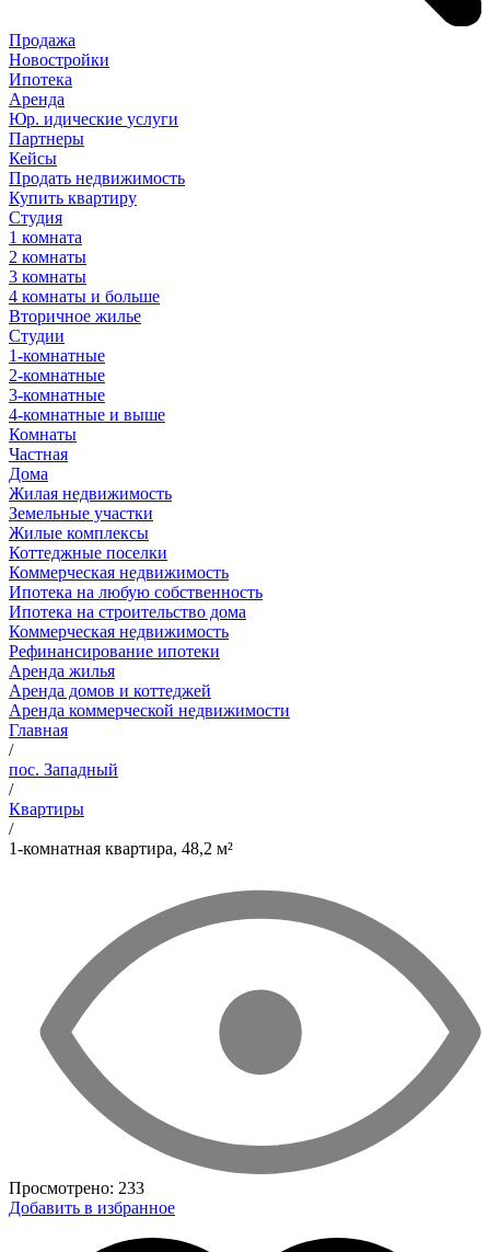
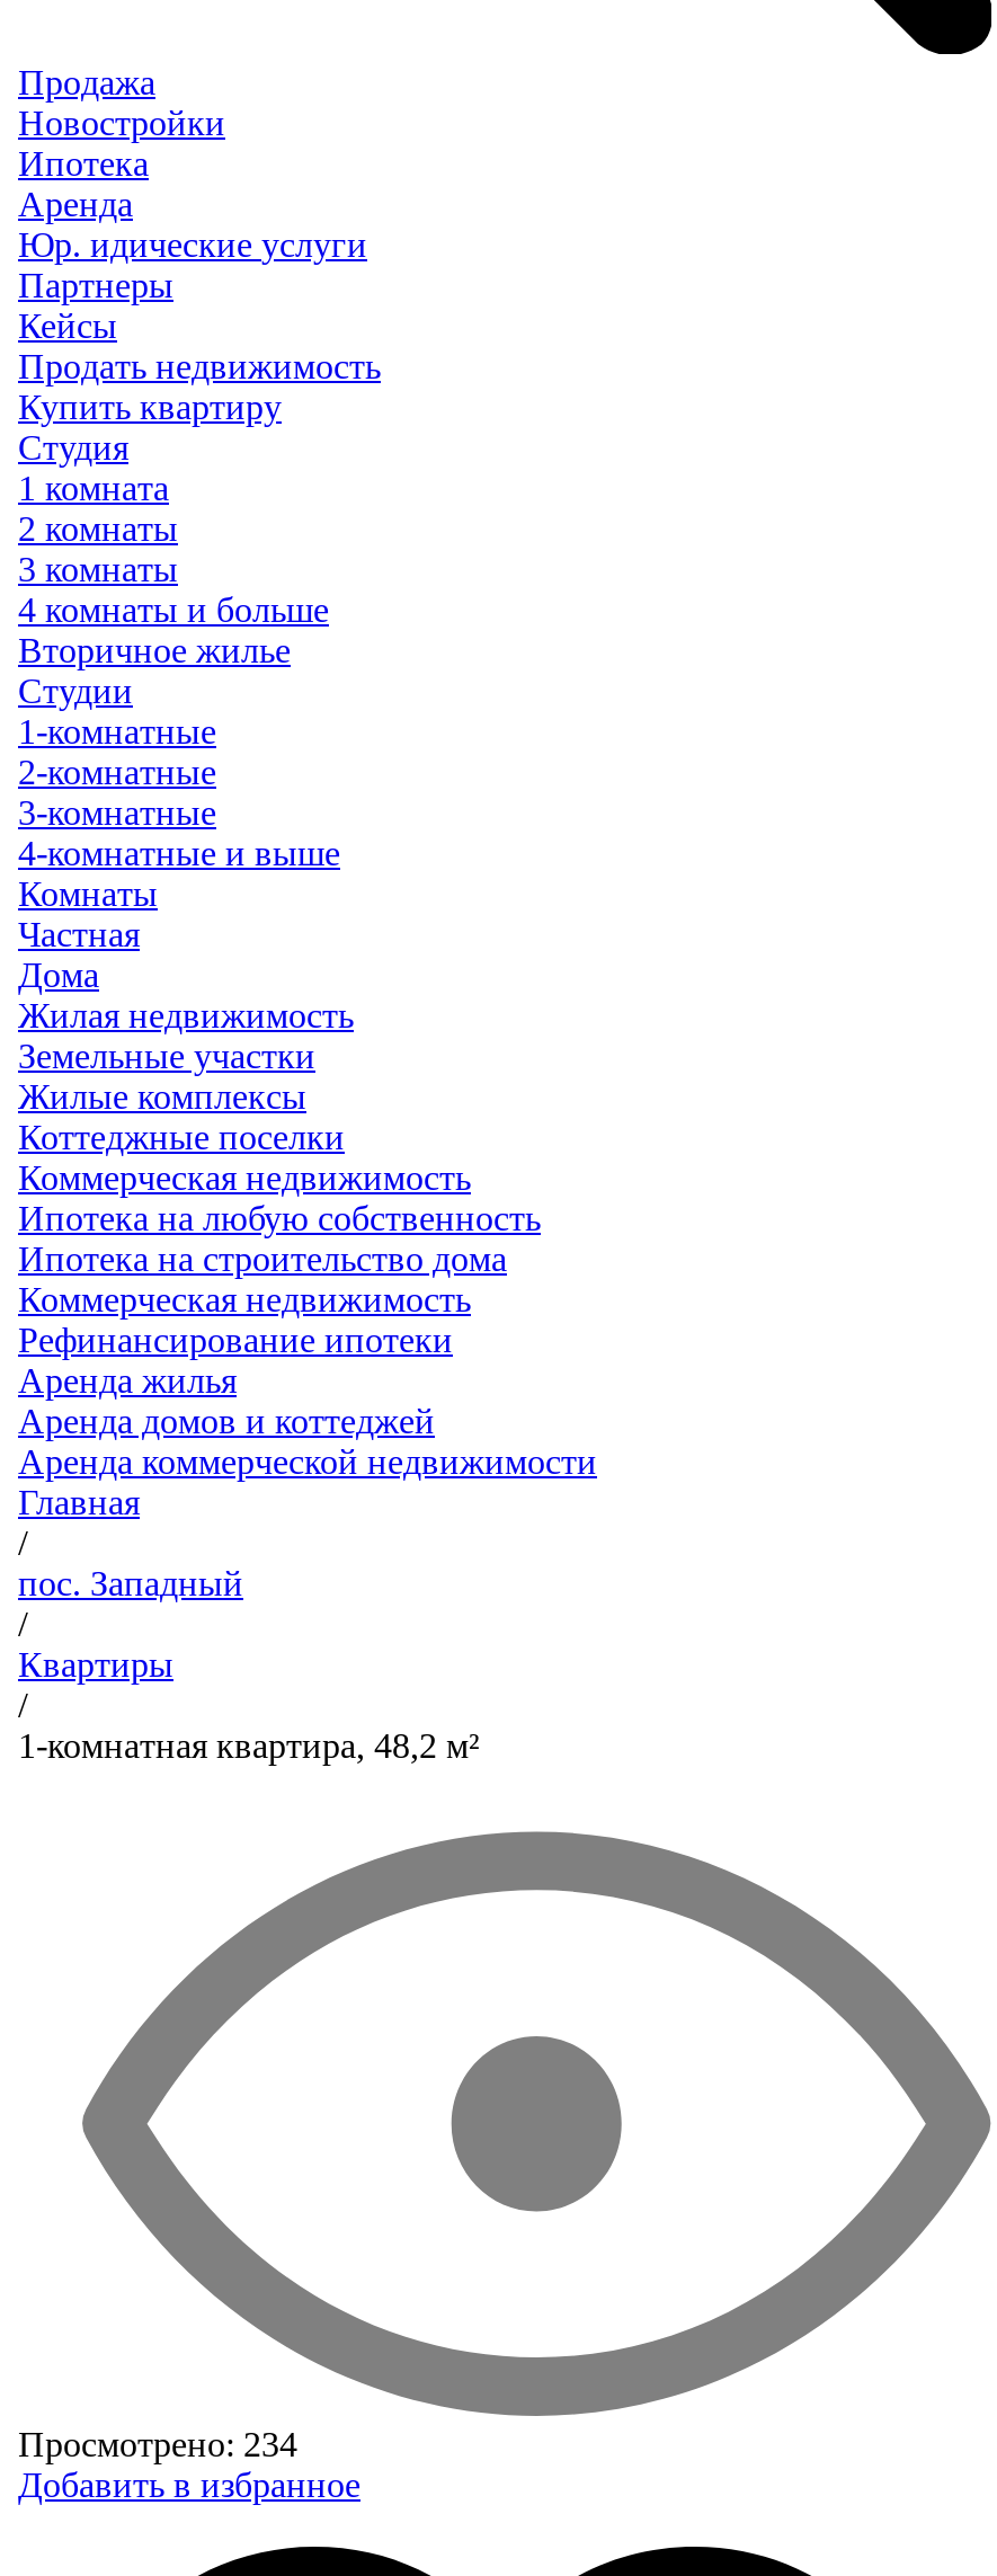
[9,1179,144,1197] Просмотрено: 233 -> [18,2425,297,2463] Просмотрено: 234

